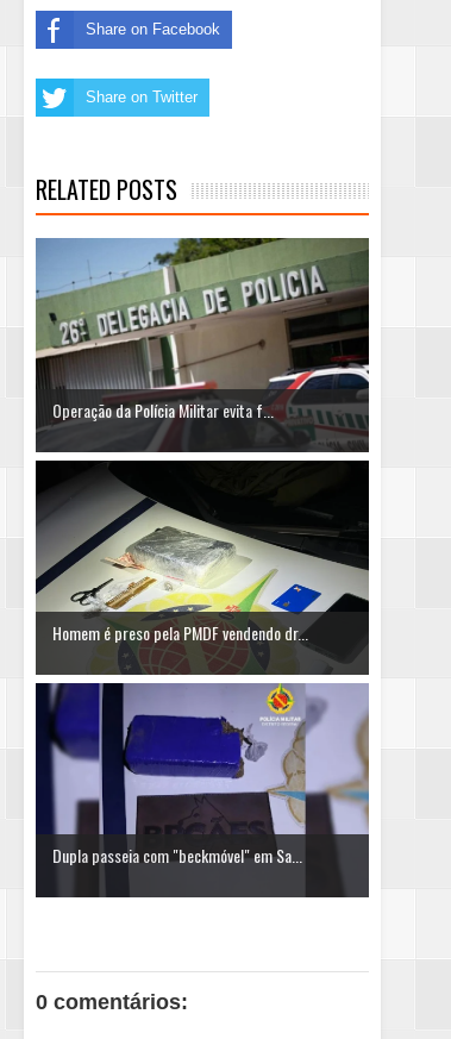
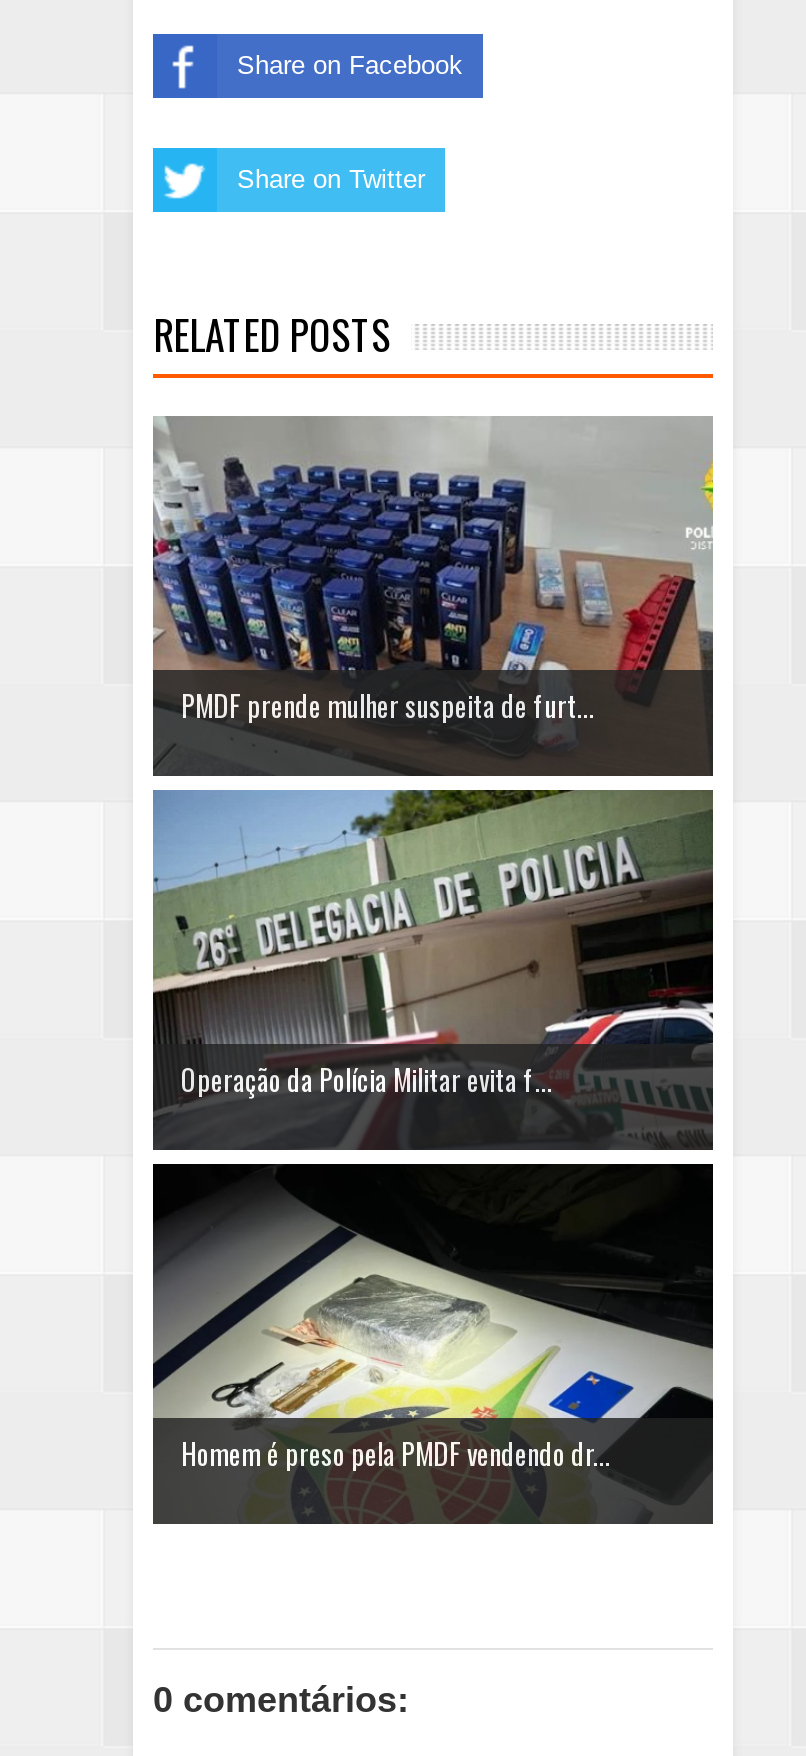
none -> [151,416,715,726] [image] | PMDF prende mulher suspeita de furt...
moved [35,398,370,645] -> [151,1058,715,1474]: [image] | Operação da Polícia Militar evita f... | Homem é preso pela PMDF vendendo dr...
[35,682,370,895] [image] | Dupla passeia com "beckmóvel" em Sa... -> none

